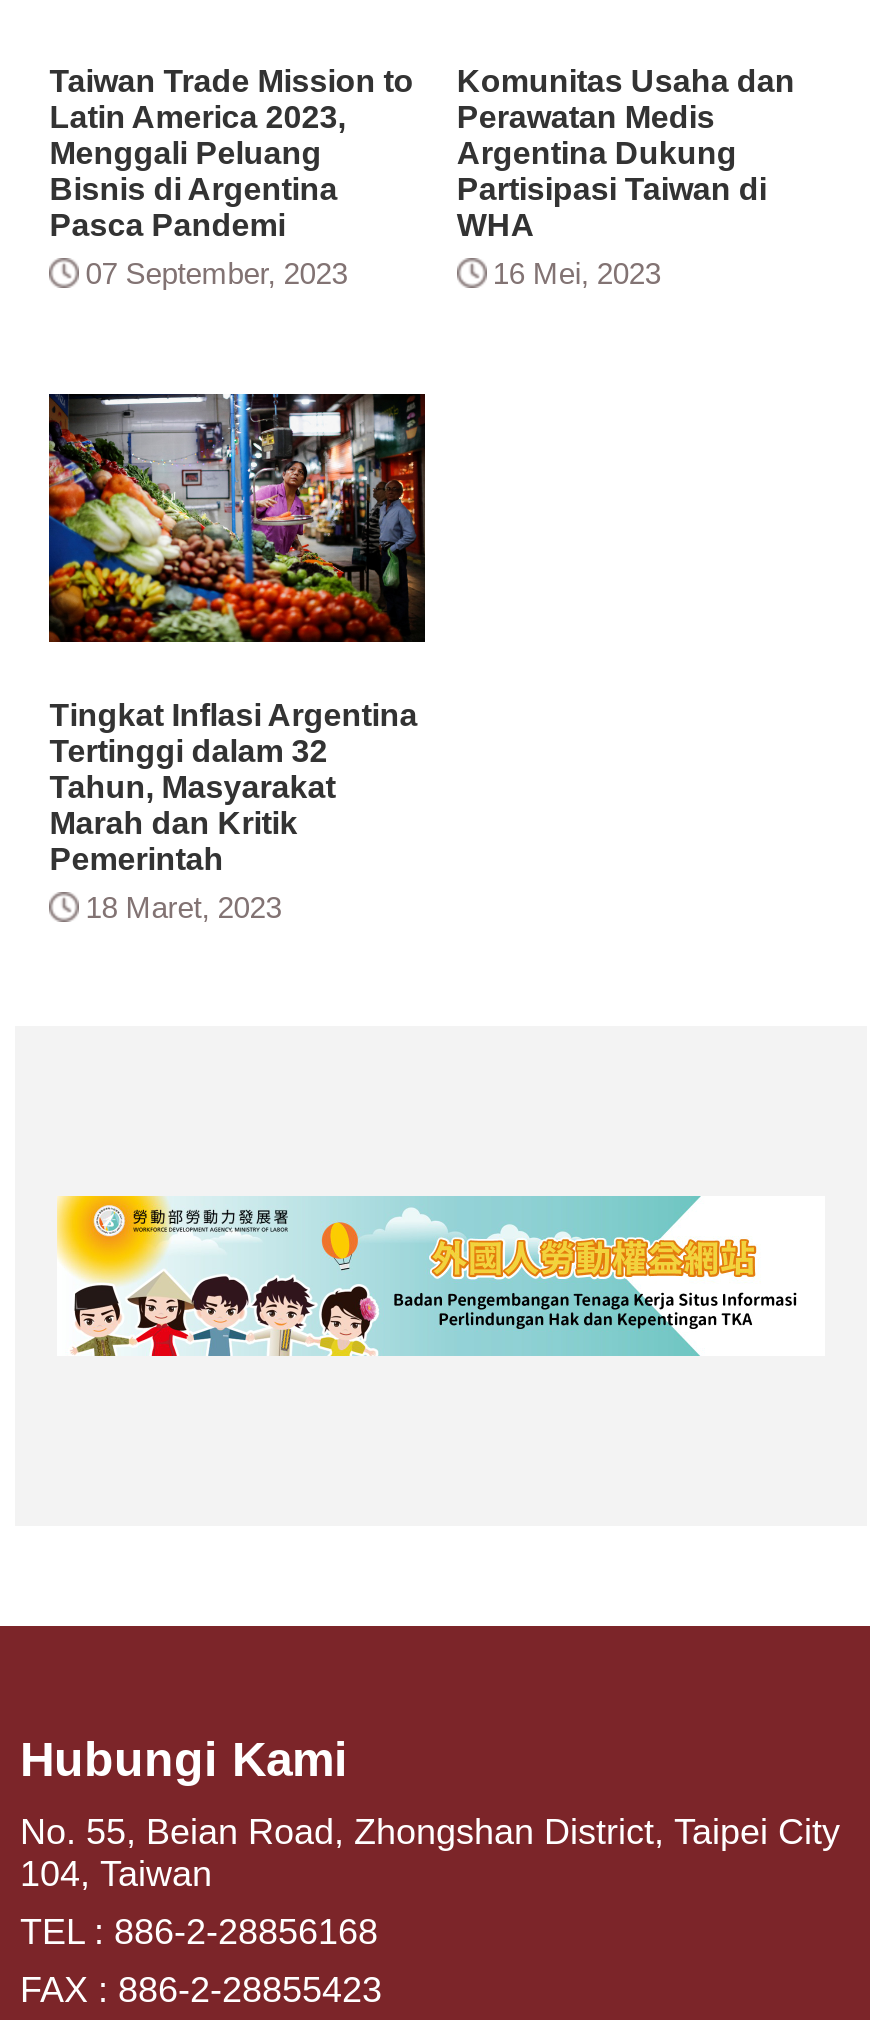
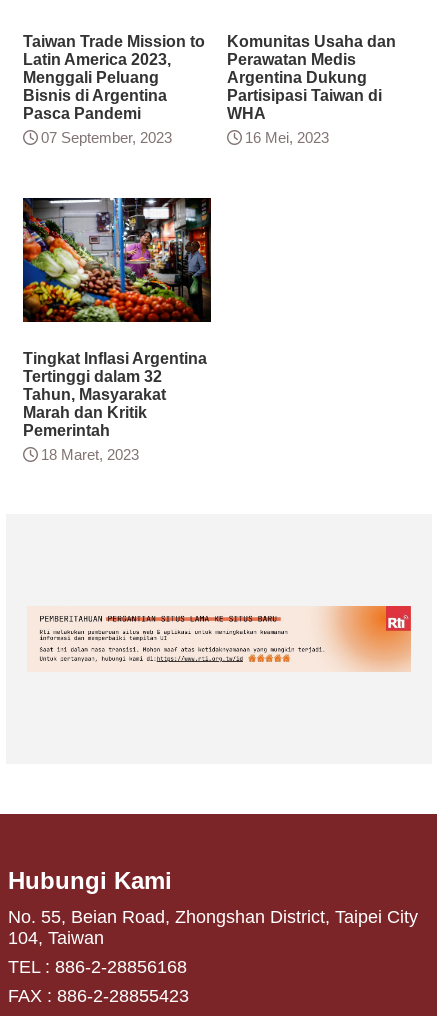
[57,1194,825,1358] [image] -> [28,599,412,679] [image]

